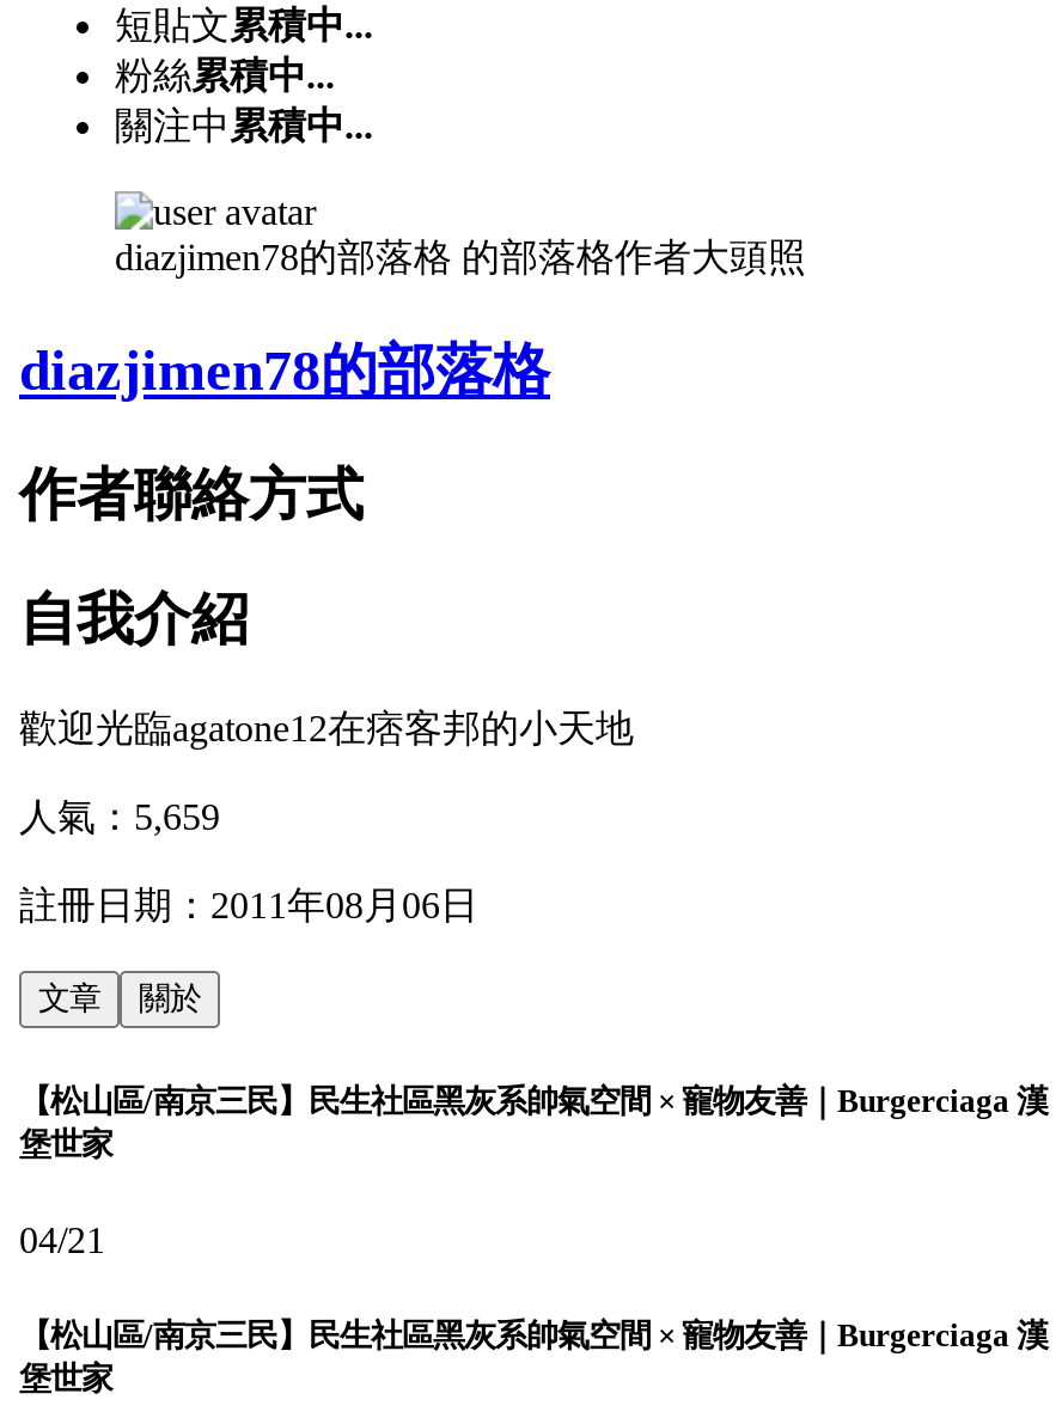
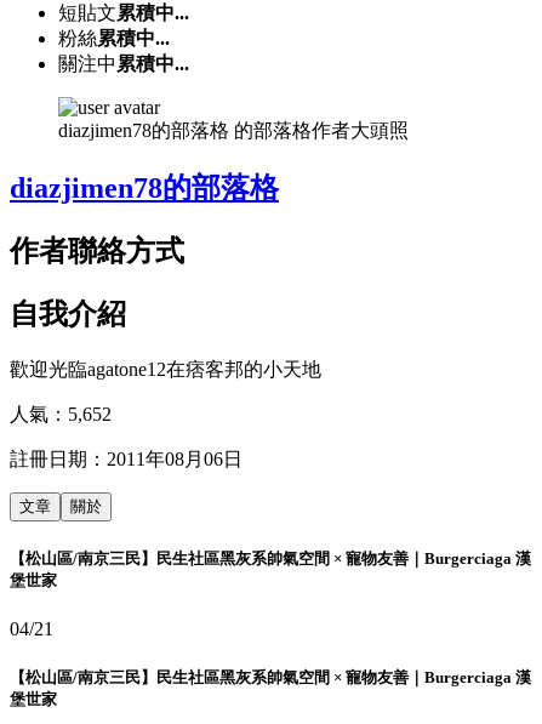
[19,796,220,837] 人氣：5,659 -> [10,404,112,424] 人氣：5,652

